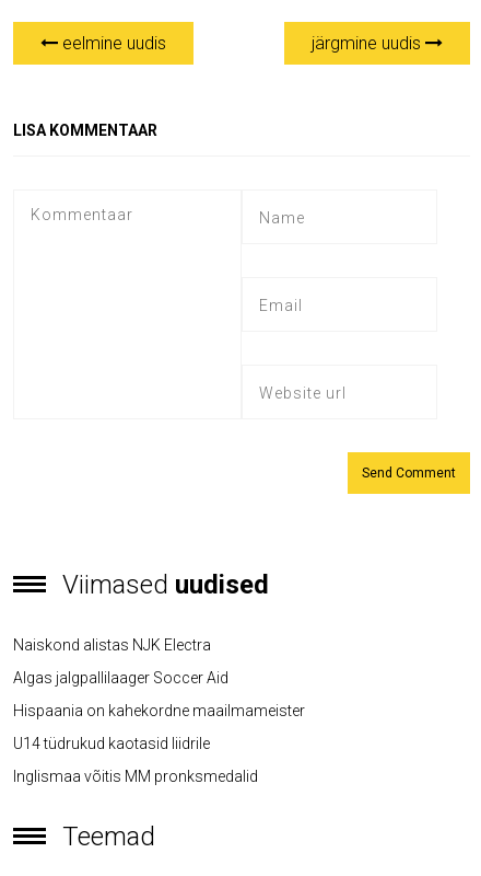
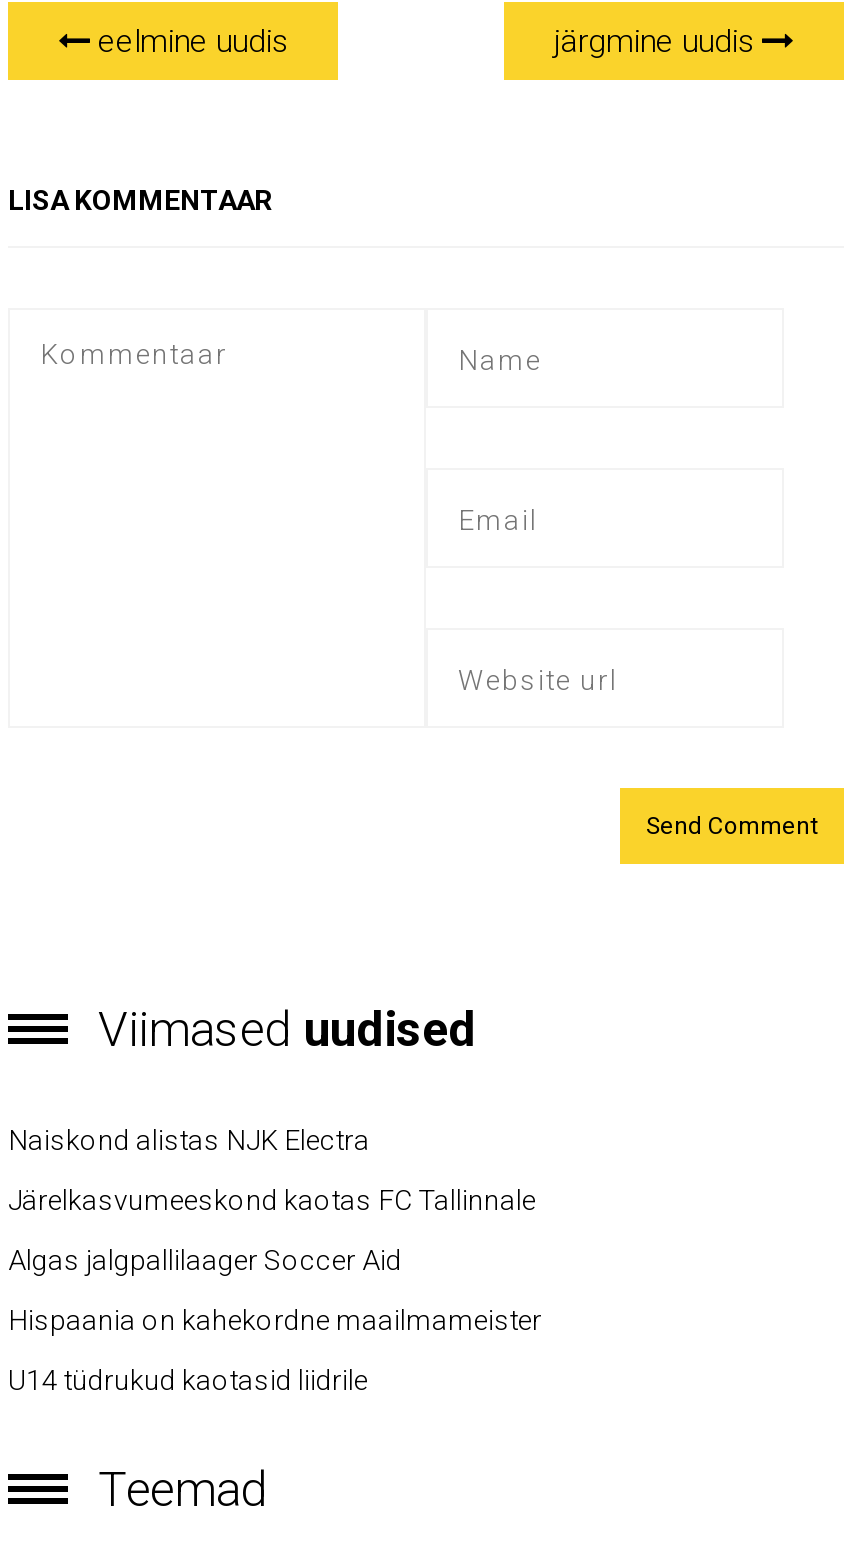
none -> [8,1184,536,1216] Järelkasvumeeskond kaotas FC Tallinnale
moved [13,669,305,752] -> [8,1244,542,1396]: Algas jalgpallilaager Soccer Aid | Hispaania on kahekordne maailmameister | U14 tüdrukud kaotasid liidrile
[13,768,258,785] Inglismaa võitis MM pronksmedalid -> none

